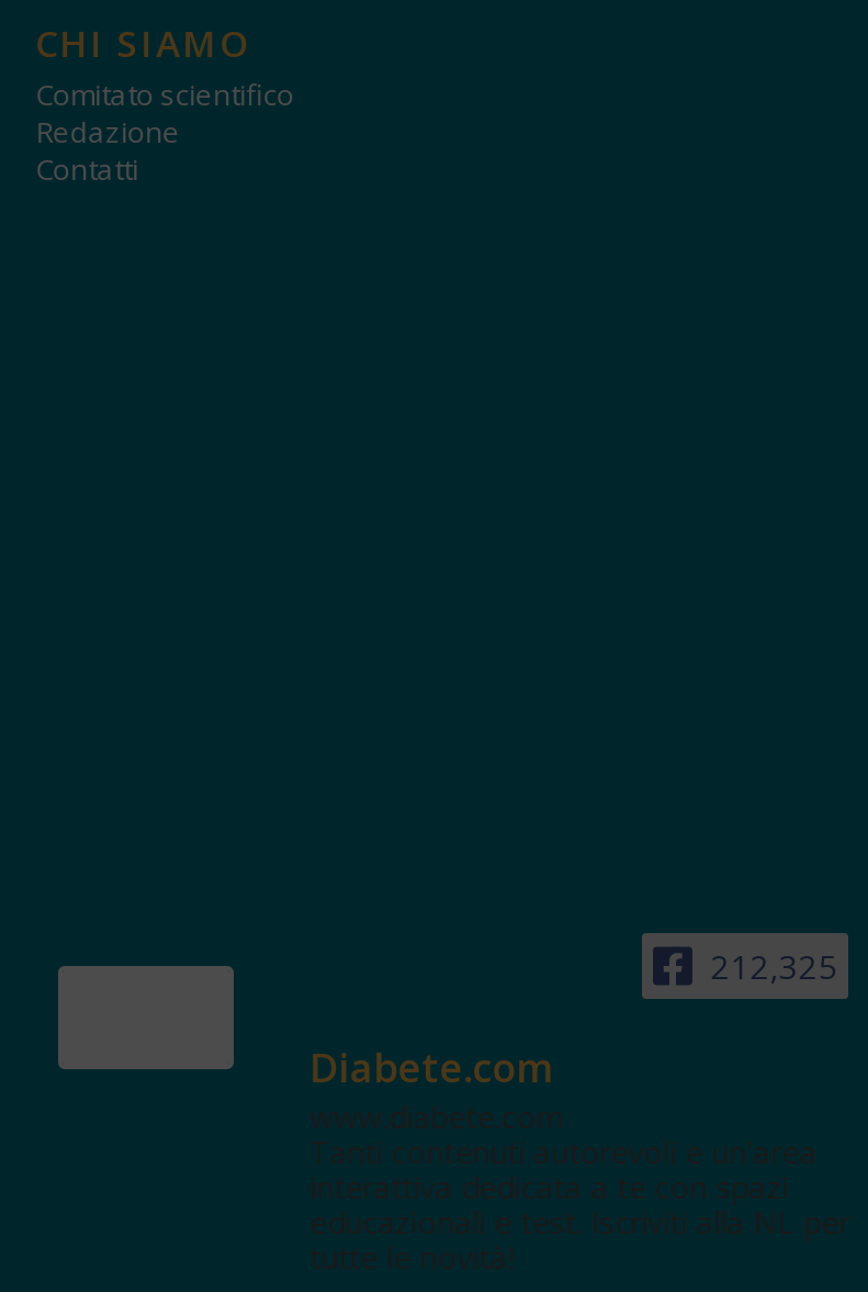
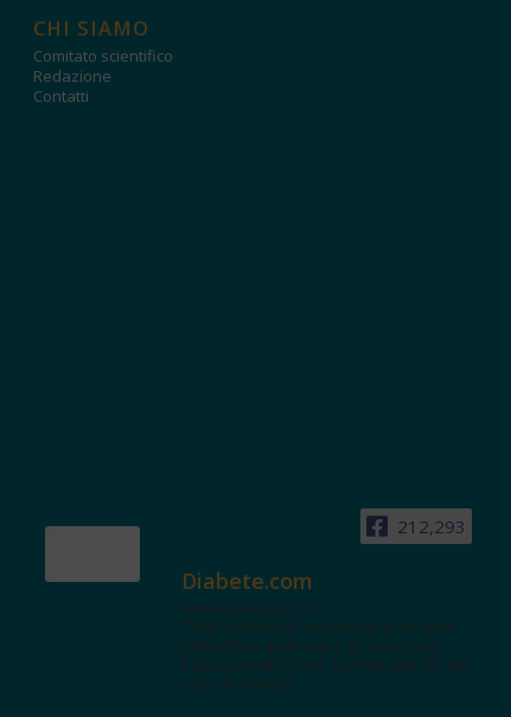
[711,943,838,987] 212,325 -> [398,514,466,537] 212,293

